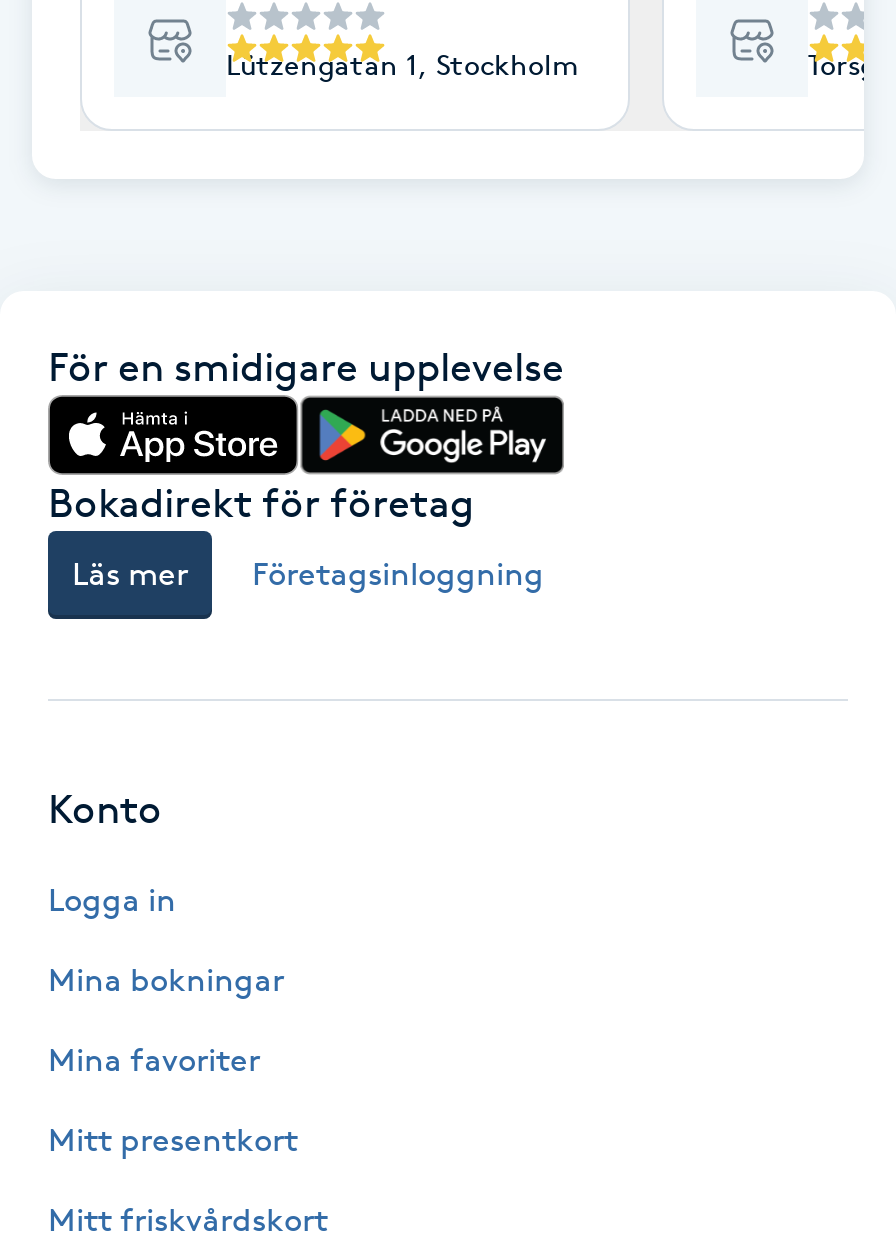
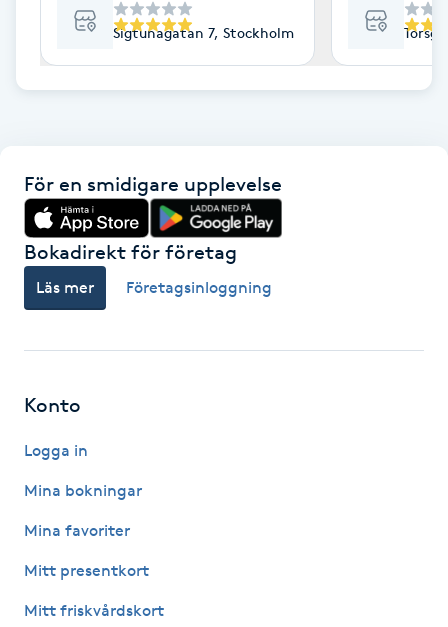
[226,47,578,81] Lützengatan 1, Stockholm -> [113,24,294,41] Sigtunagatan 7, Stockholm

